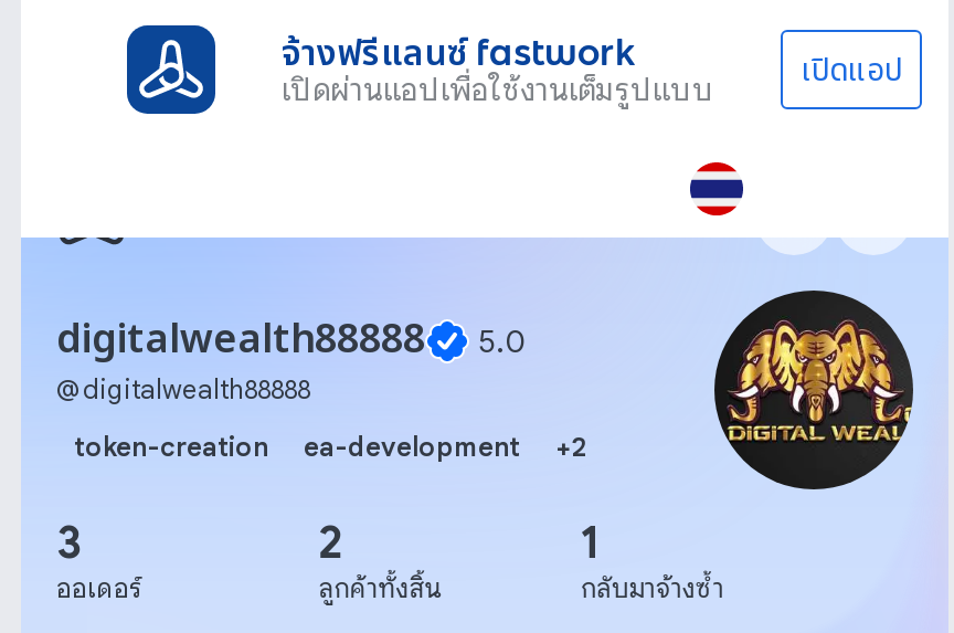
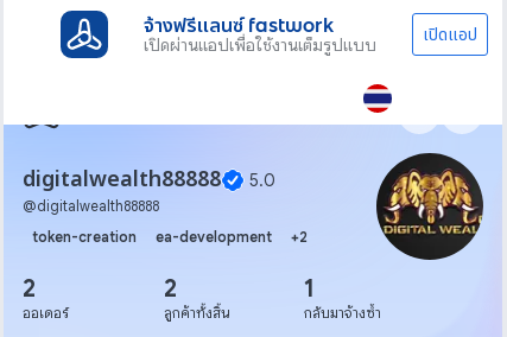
[56,516,81,571] 3 -> [23,274,36,304] 2

